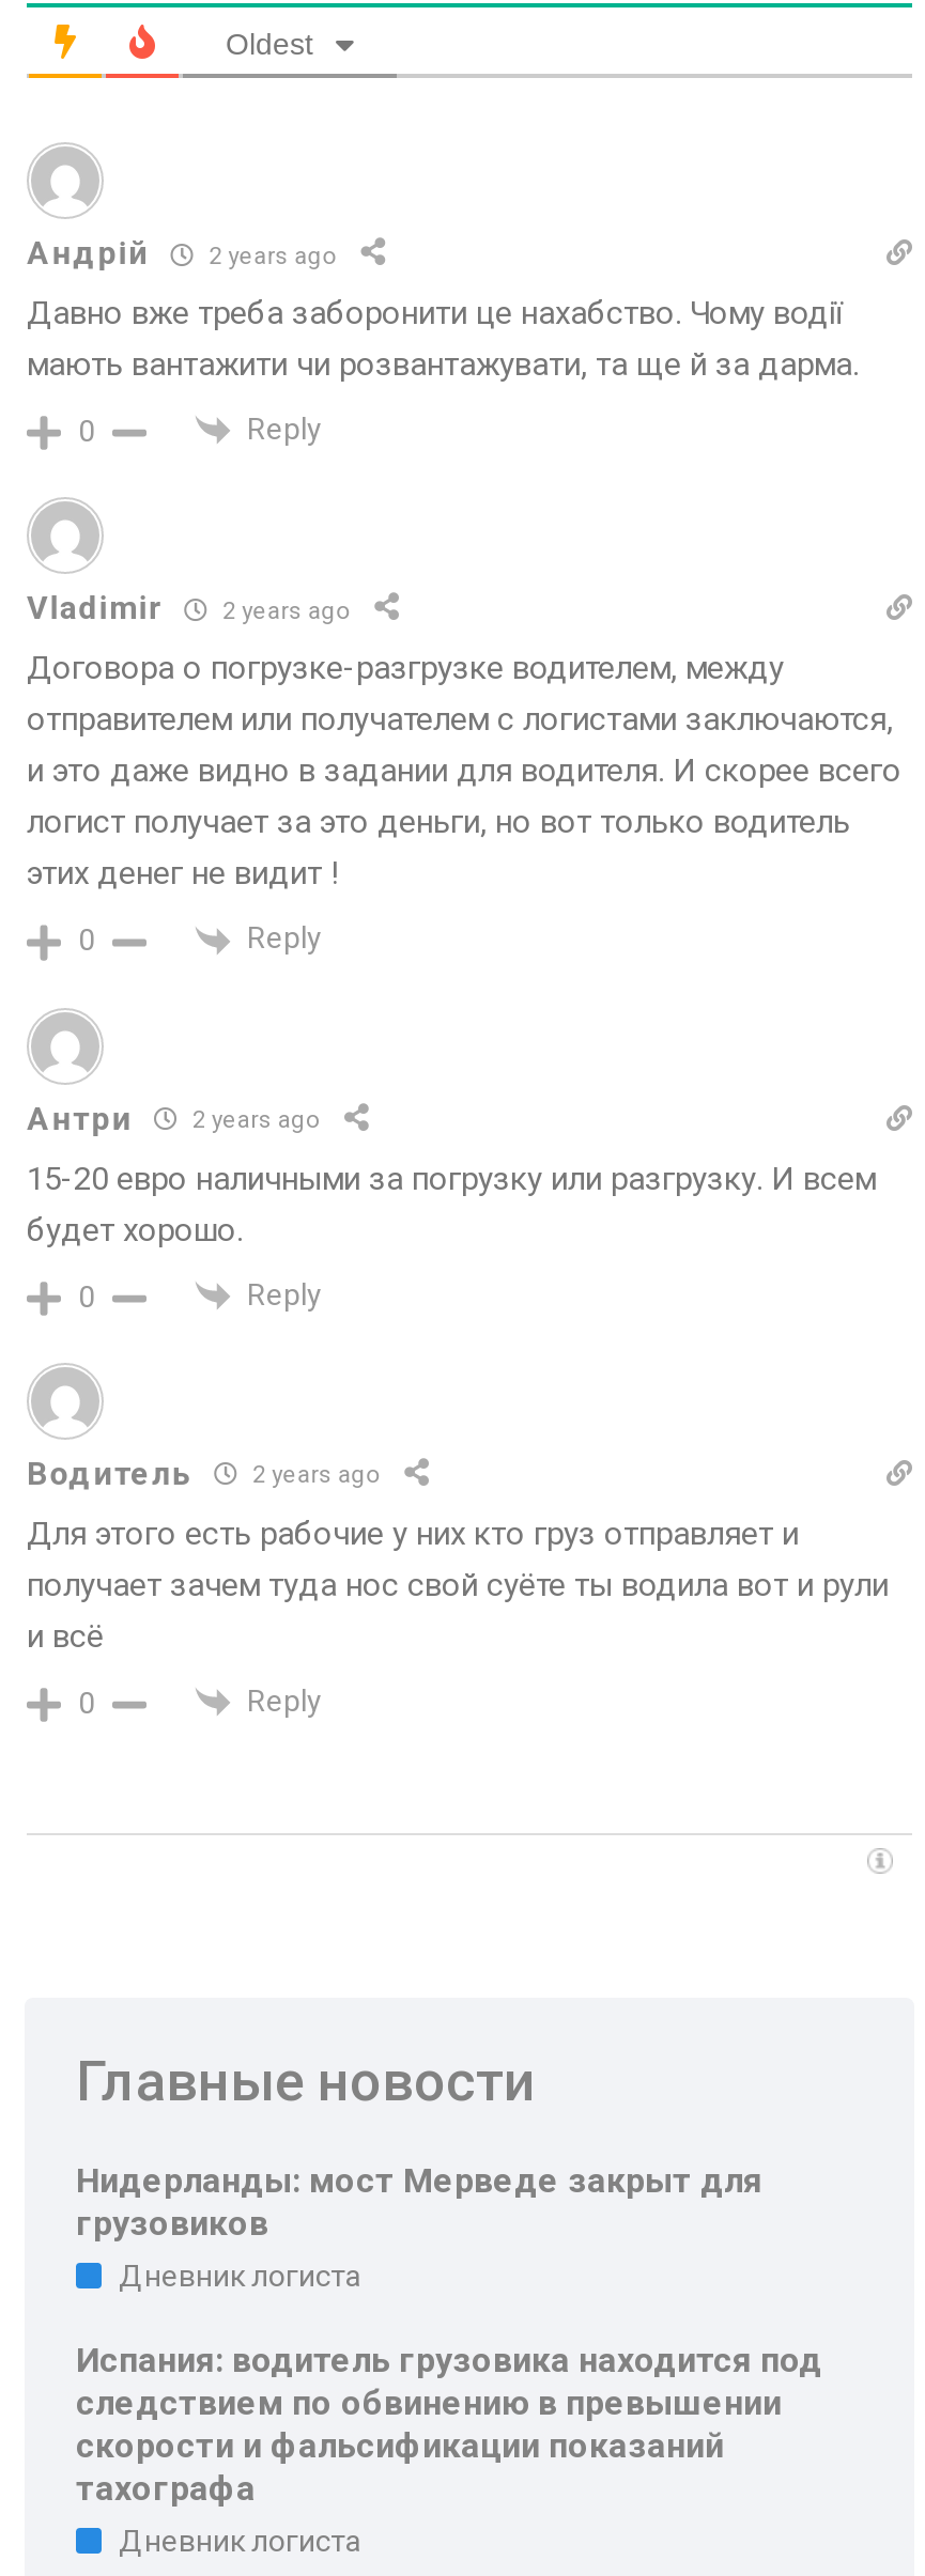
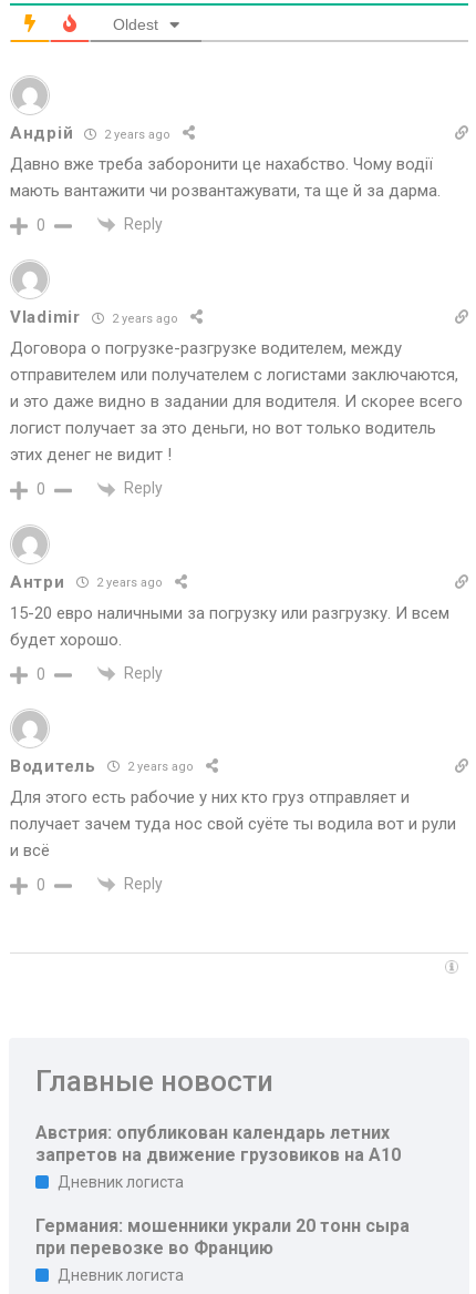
[76,2161,762,2244] Нидерланды: мост Мерведе закрыт для | грузовиков -> [35,1122,401,1166] Австрия: опубликован календарь летних | запретов на движение грузовиков на А10
[76,2340,822,2509] Испания: водитель грузовика находится под | следствием по обвинению в превышении | скорости и фальсификации показаний | тахографа -> [35,1215,410,1259] Германия: мошенники украли 20 тонн сыра | при перевозке во Францию

